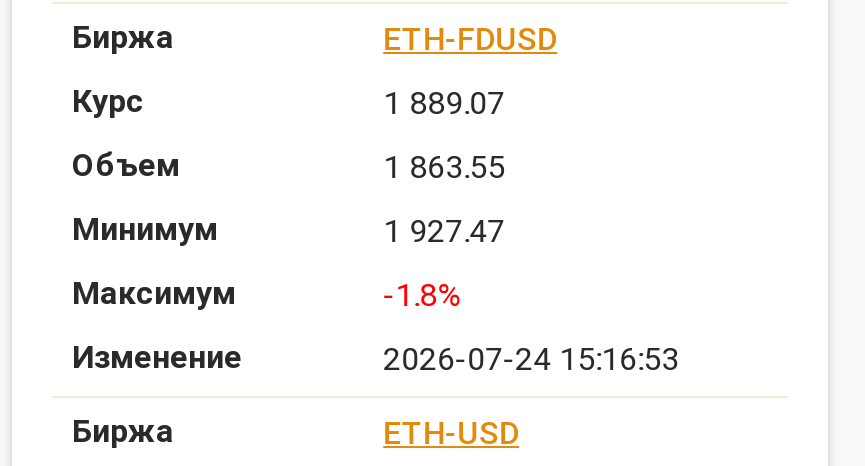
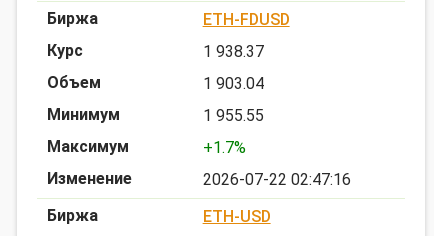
[383,84,505,122] 1 889.07 -> [203,42,264,61] 1 938.37
[383,148,505,186] 1 863.55 -> [203,74,264,93] 1 903.04
[383,212,505,250] 1 927.47 -> [203,106,264,125] 1 955.55
[383,276,461,314] -1.8% -> [203,138,246,157] +1.7%
[383,340,679,378] 2026-07-24 15:16:53 -> [203,170,351,189] 2026-07-22 02:47:16

